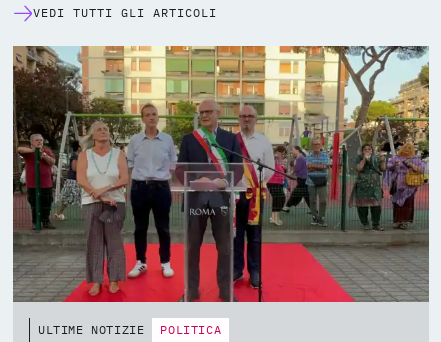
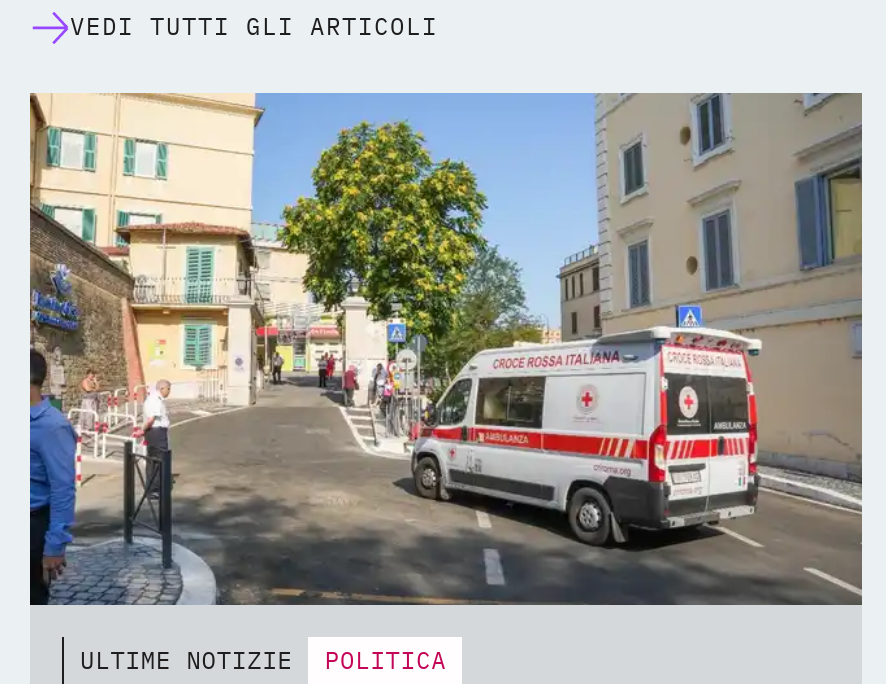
[12,45,429,303] [image] -> [28,92,864,606] [image]

